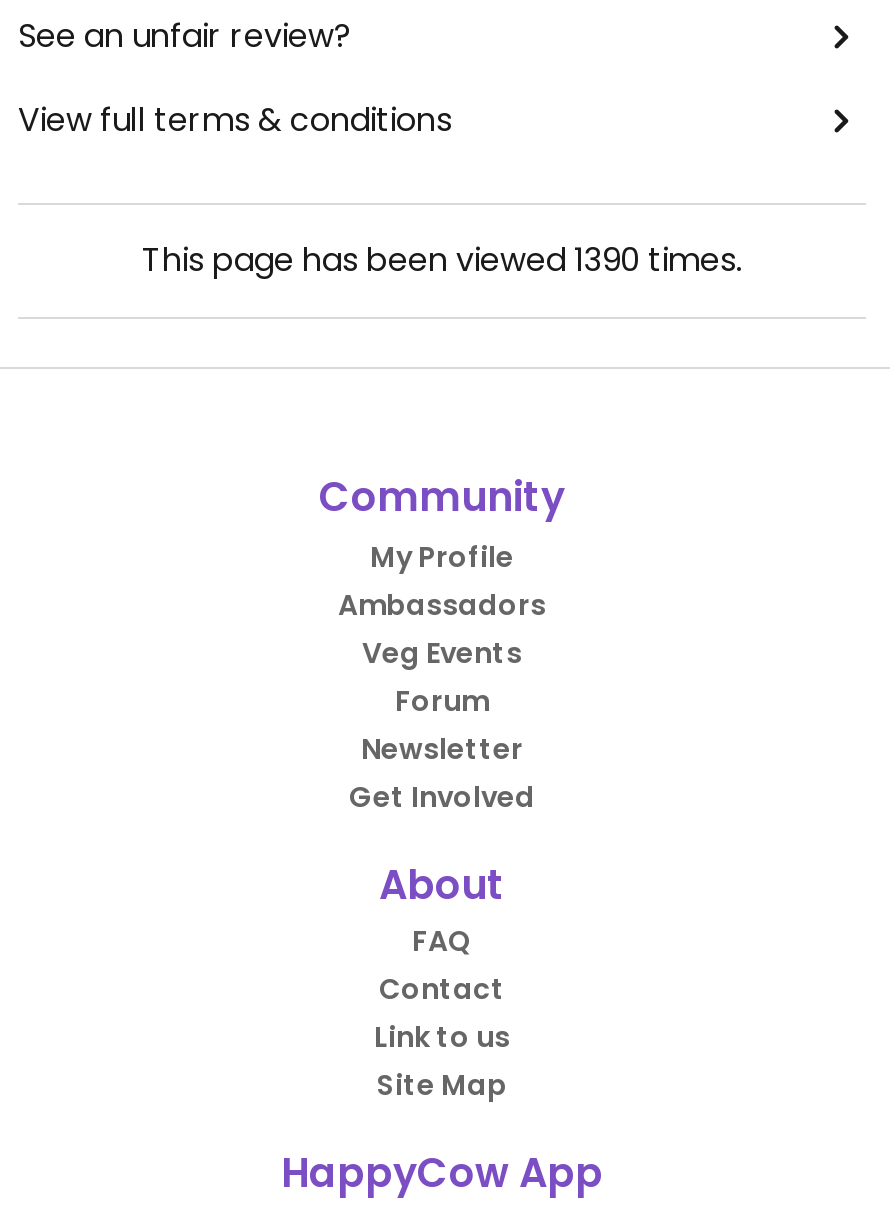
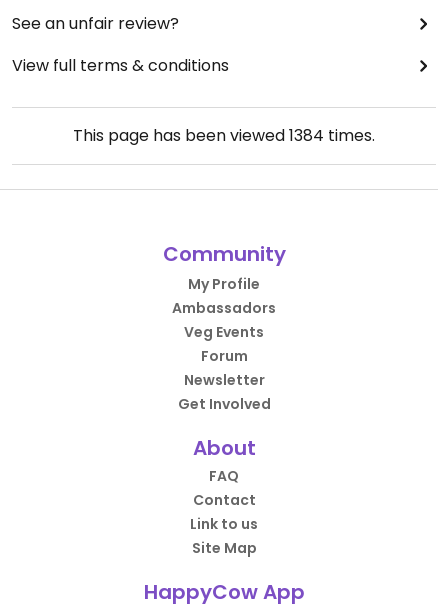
[142,237,742,283] This page has been viewed 1390 times. -> [73,124,375,147] This page has been viewed 1384 times.

